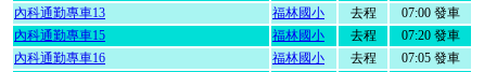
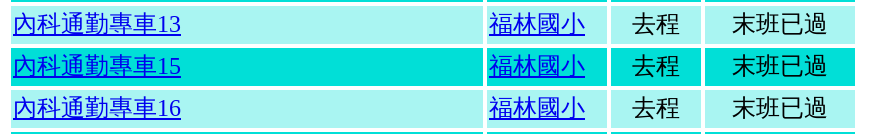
[401,5,460,20] 07:00 發車 -> [732,10,828,38] 末班已過
[401,28,460,43] 07:20 發車 -> [732,52,828,80] 末班已過
[401,51,460,66] 07:05 發車 -> [732,94,828,122] 末班已過

